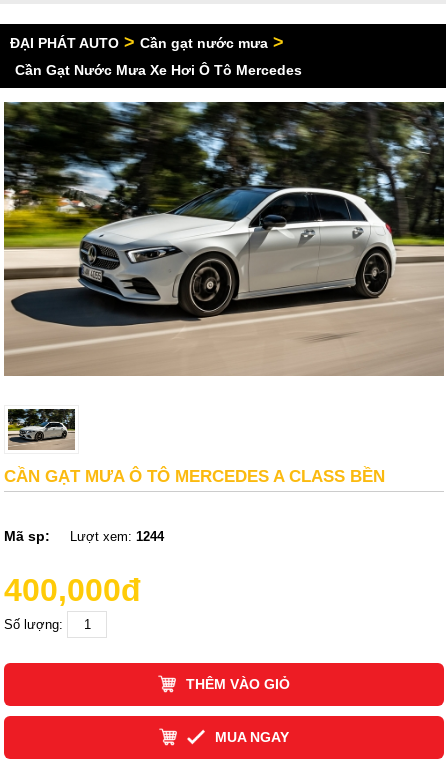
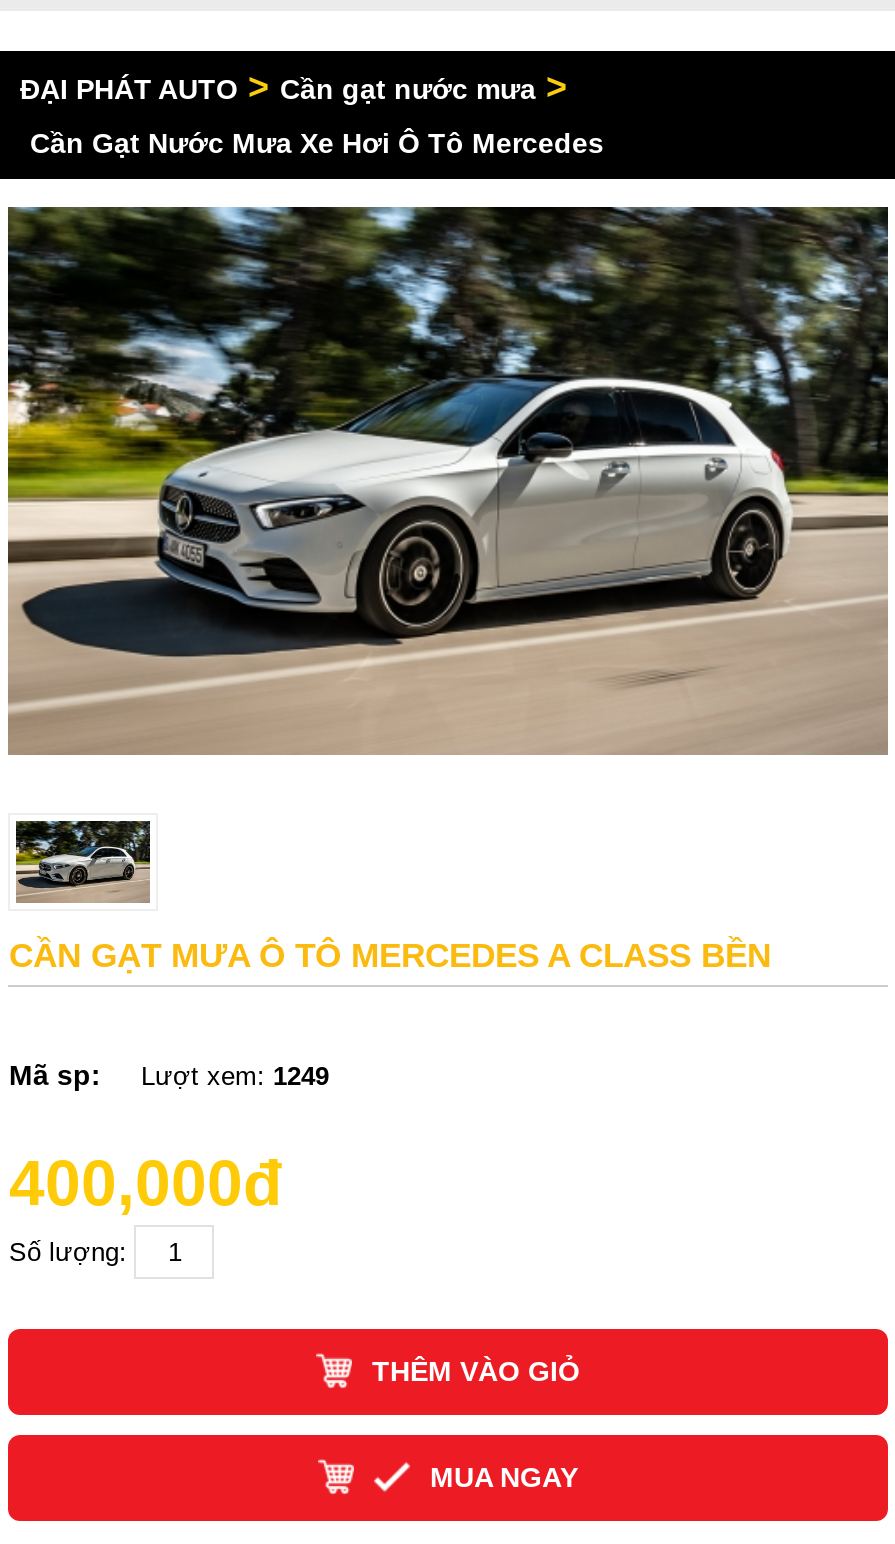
[4,528,164,544] Mã sp: Lượt xem: 1244 -> [9,1059,329,1091] Mã sp: Lượt xem: 1249

